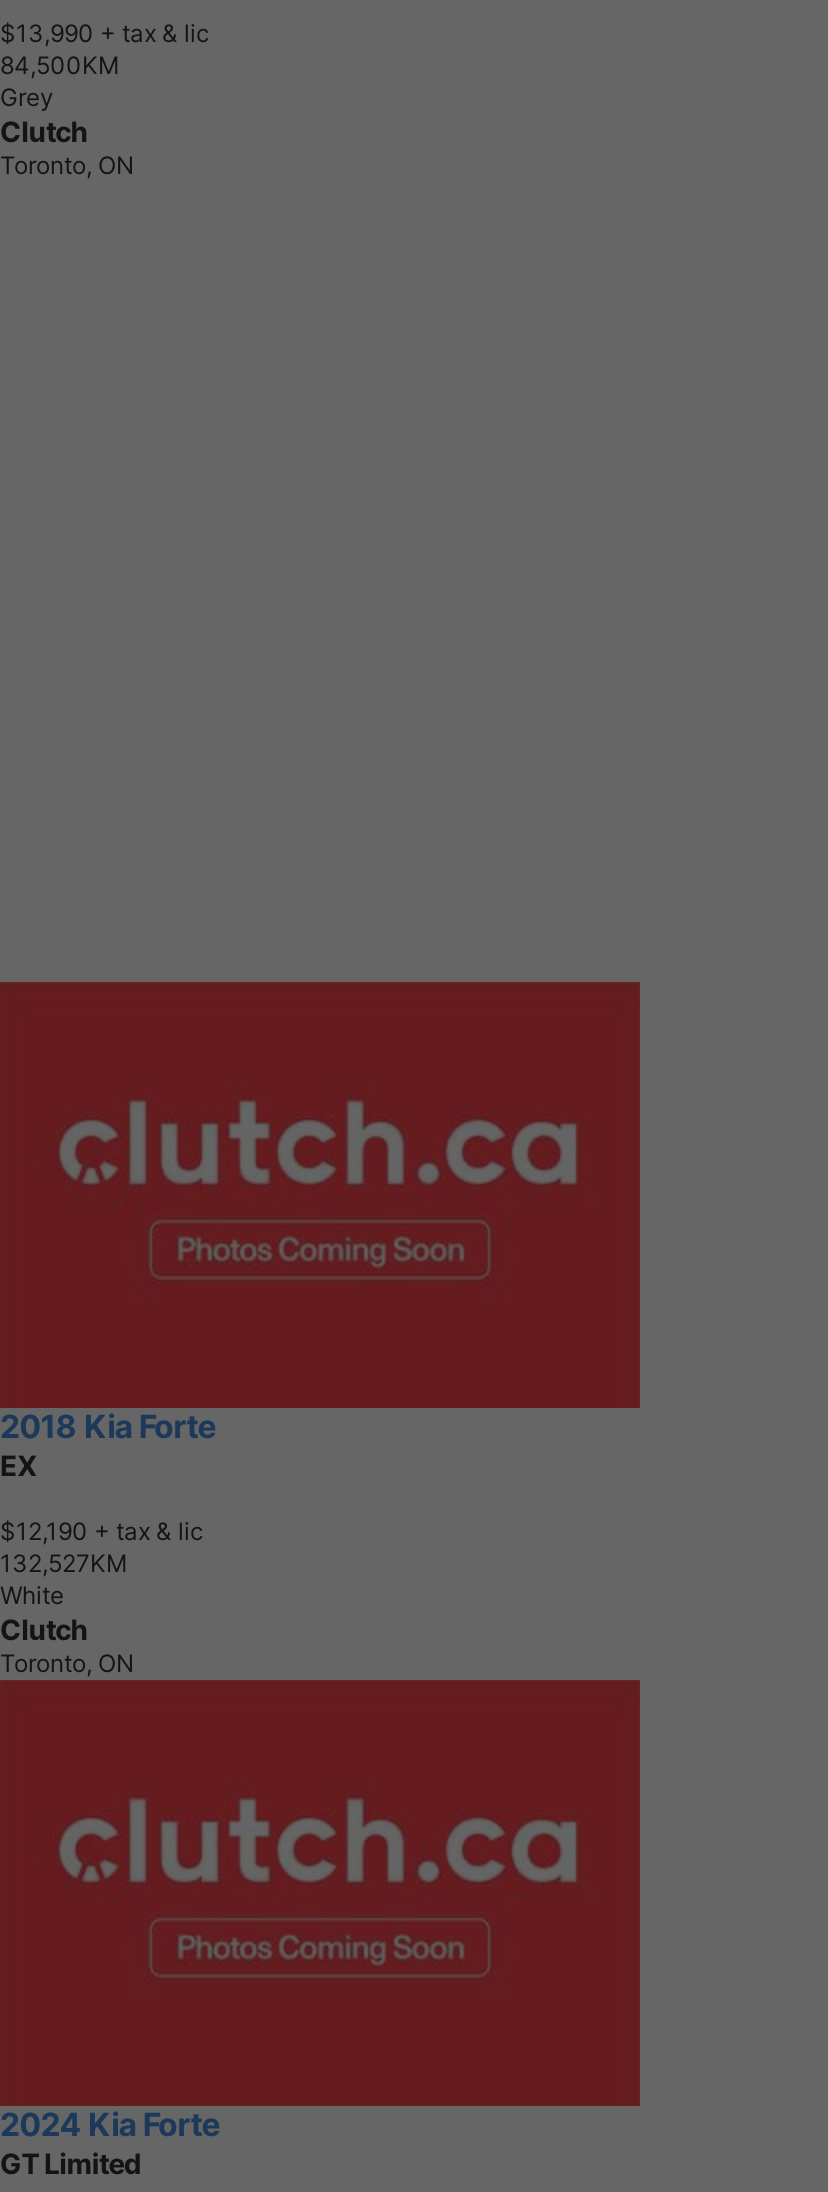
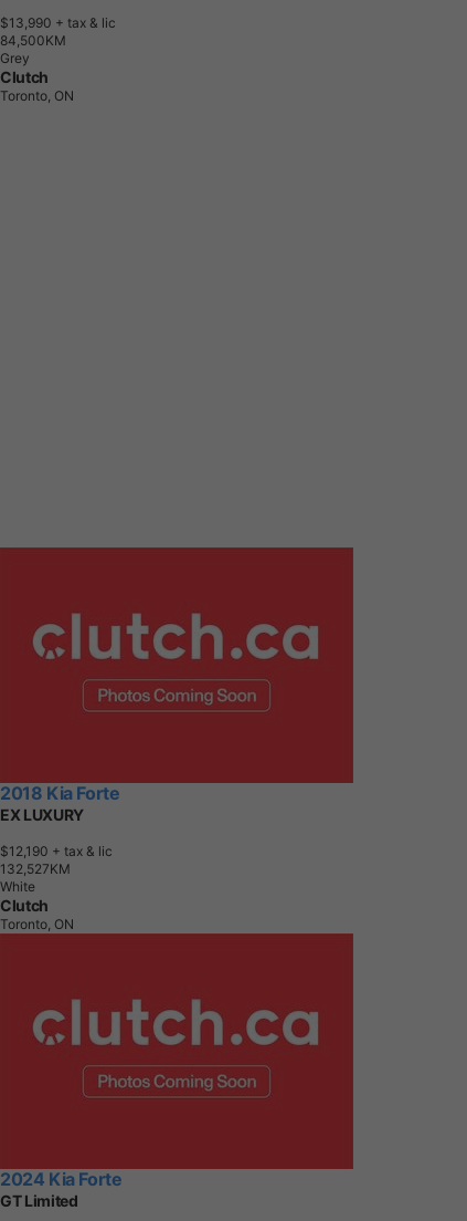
[0,1449,37,1483] EX -> [0,806,84,824] EX LUXURY

